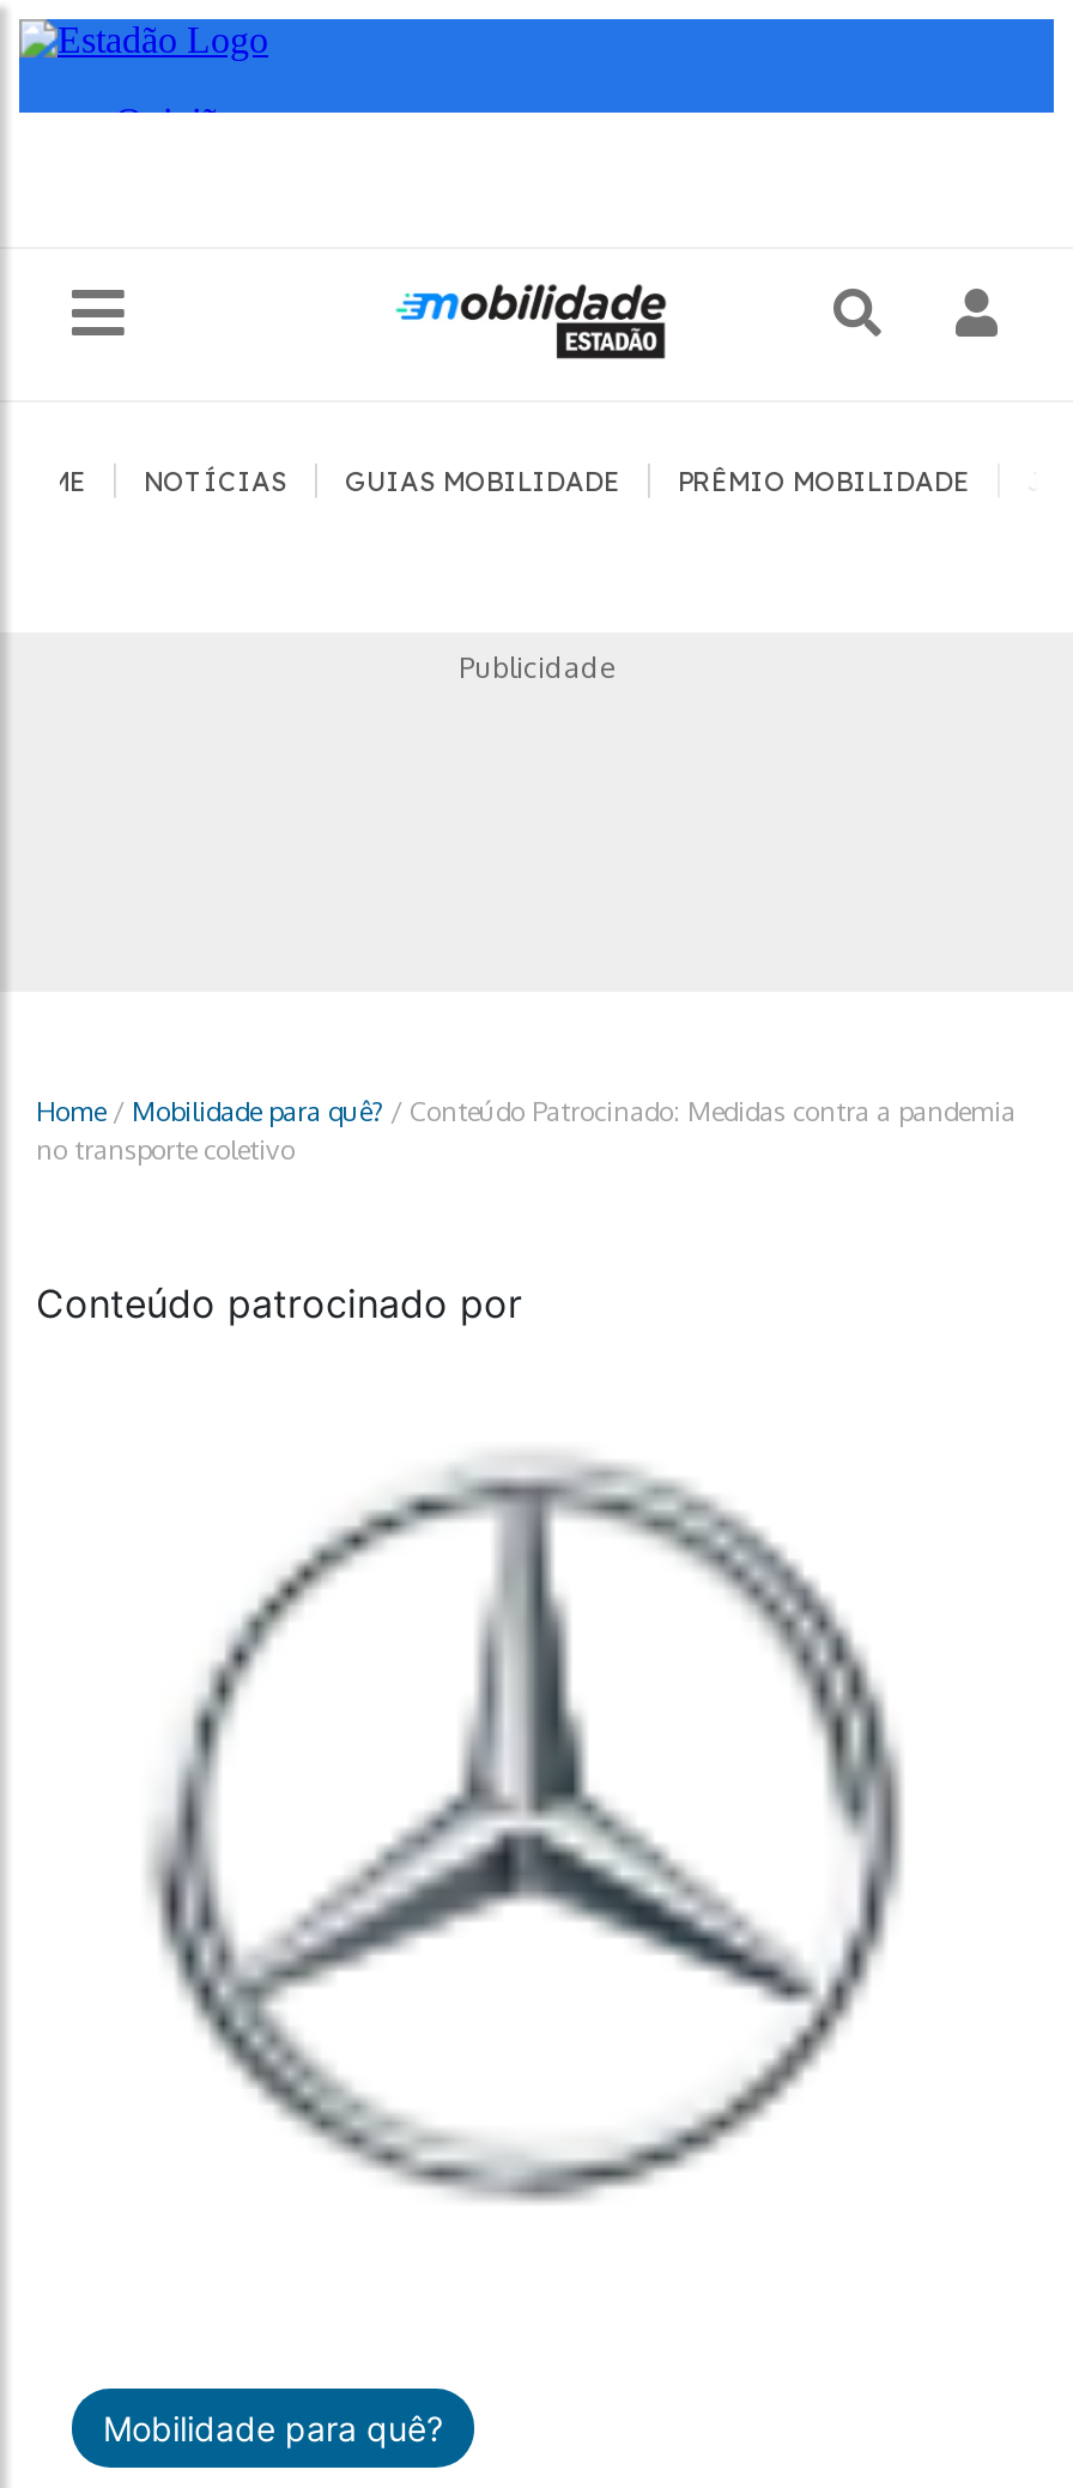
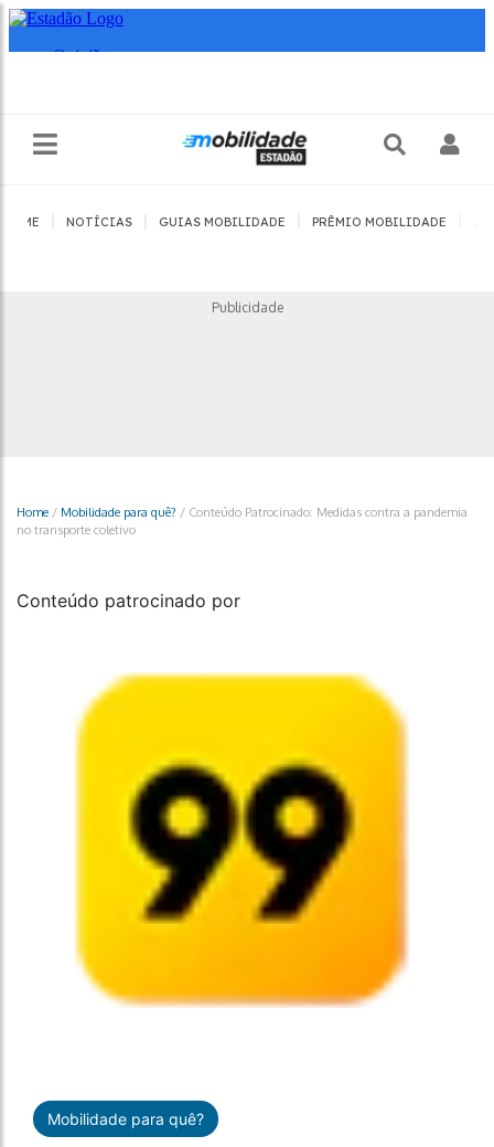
[146,1454,903,2204] [image] -> [69,672,415,1013] [image]

